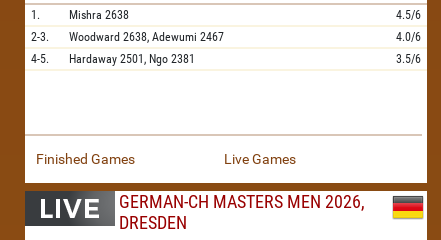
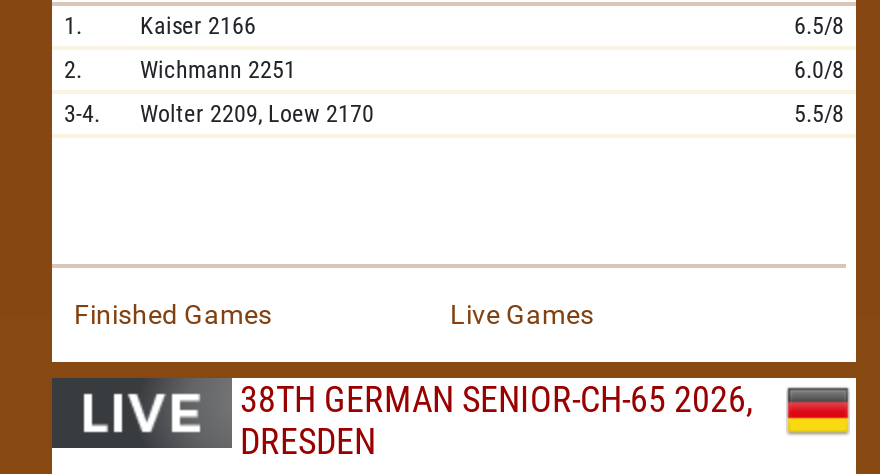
[69,8,421,22] Mishra 2638 | 4.5/6 -> [140,12,844,40] Kaiser 2166 | 6.5/8
[31,30,421,44] 2-3. | Woodward 2638, Adewumi 2467 | 4.0/6 -> [64,56,844,84] 2. | Wichmann 2251 | 6.0/8
[31,52,421,66] 4-5. | Hardaway 2501, Ngo 2381 | 3.5/6 -> [64,100,844,128] 3-4. | Wolter 2209, Loew 2170 | 5.5/8
[119,191,365,212] GERMAN-CH MASTERS MEN 2026, -> [240,378,754,420] 38TH GERMAN SENIOR-CH-65 2026,

